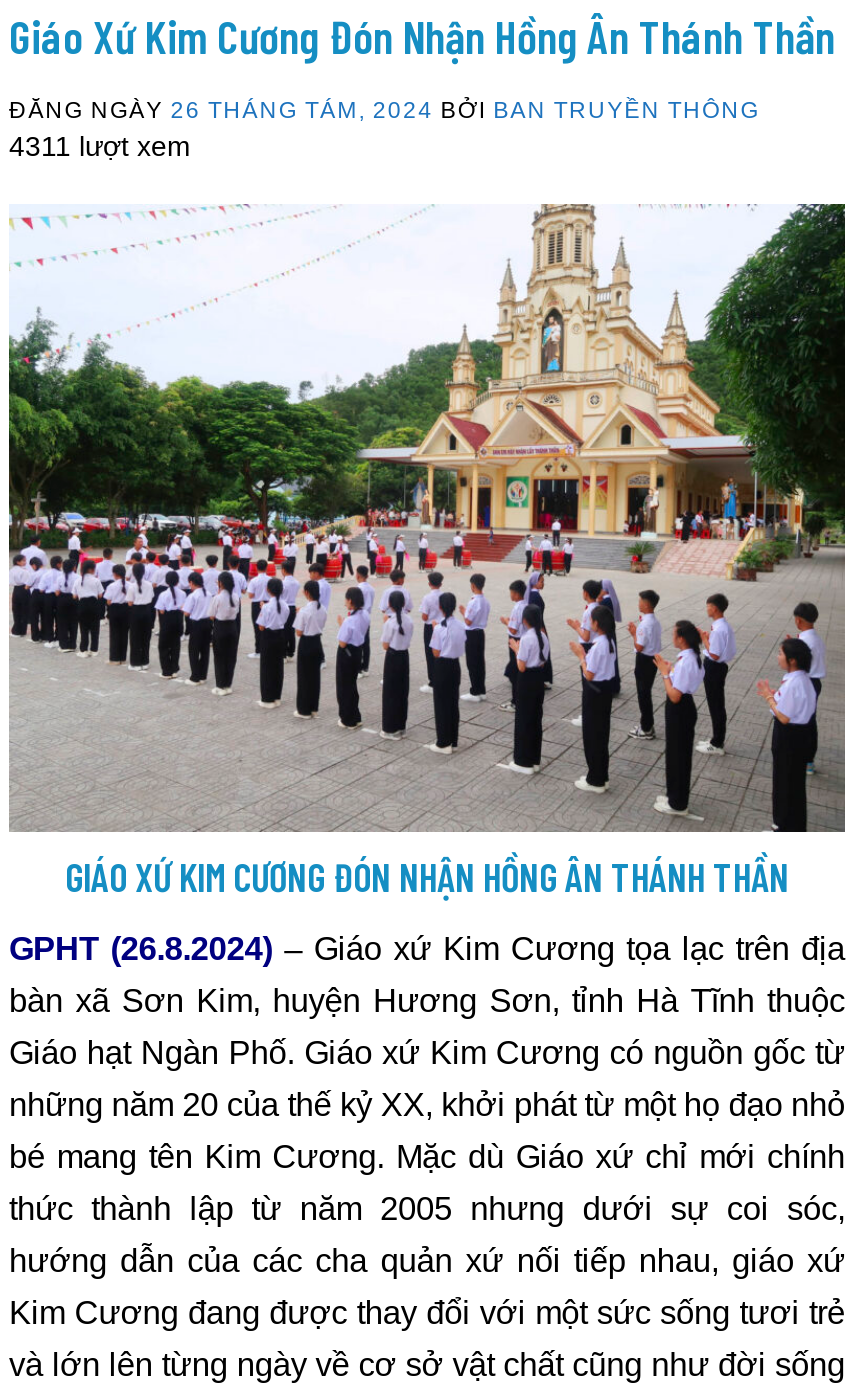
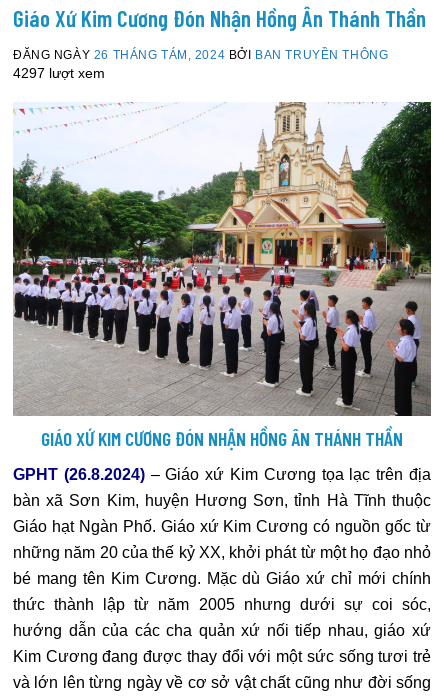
[9,130,191,162] 4311 lượt xem -> [13,65,105,81] 4297 lượt xem

